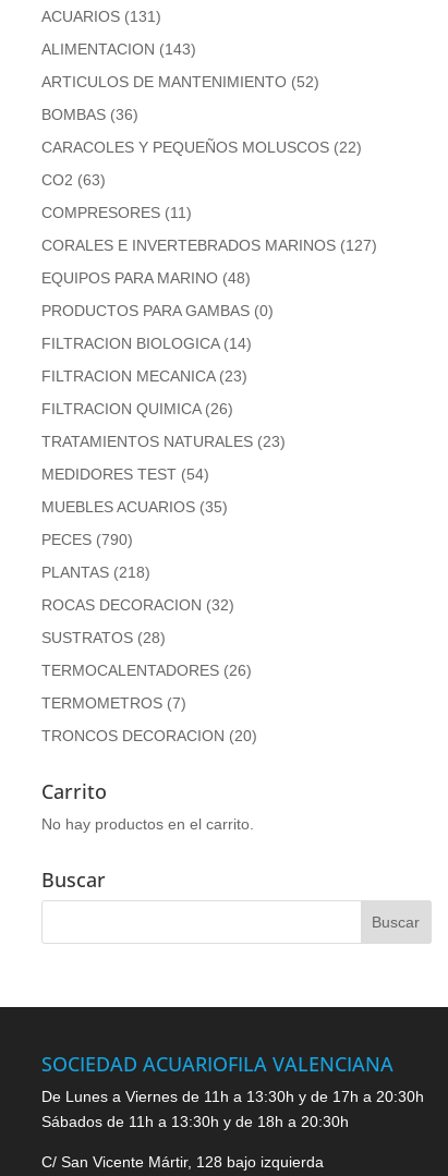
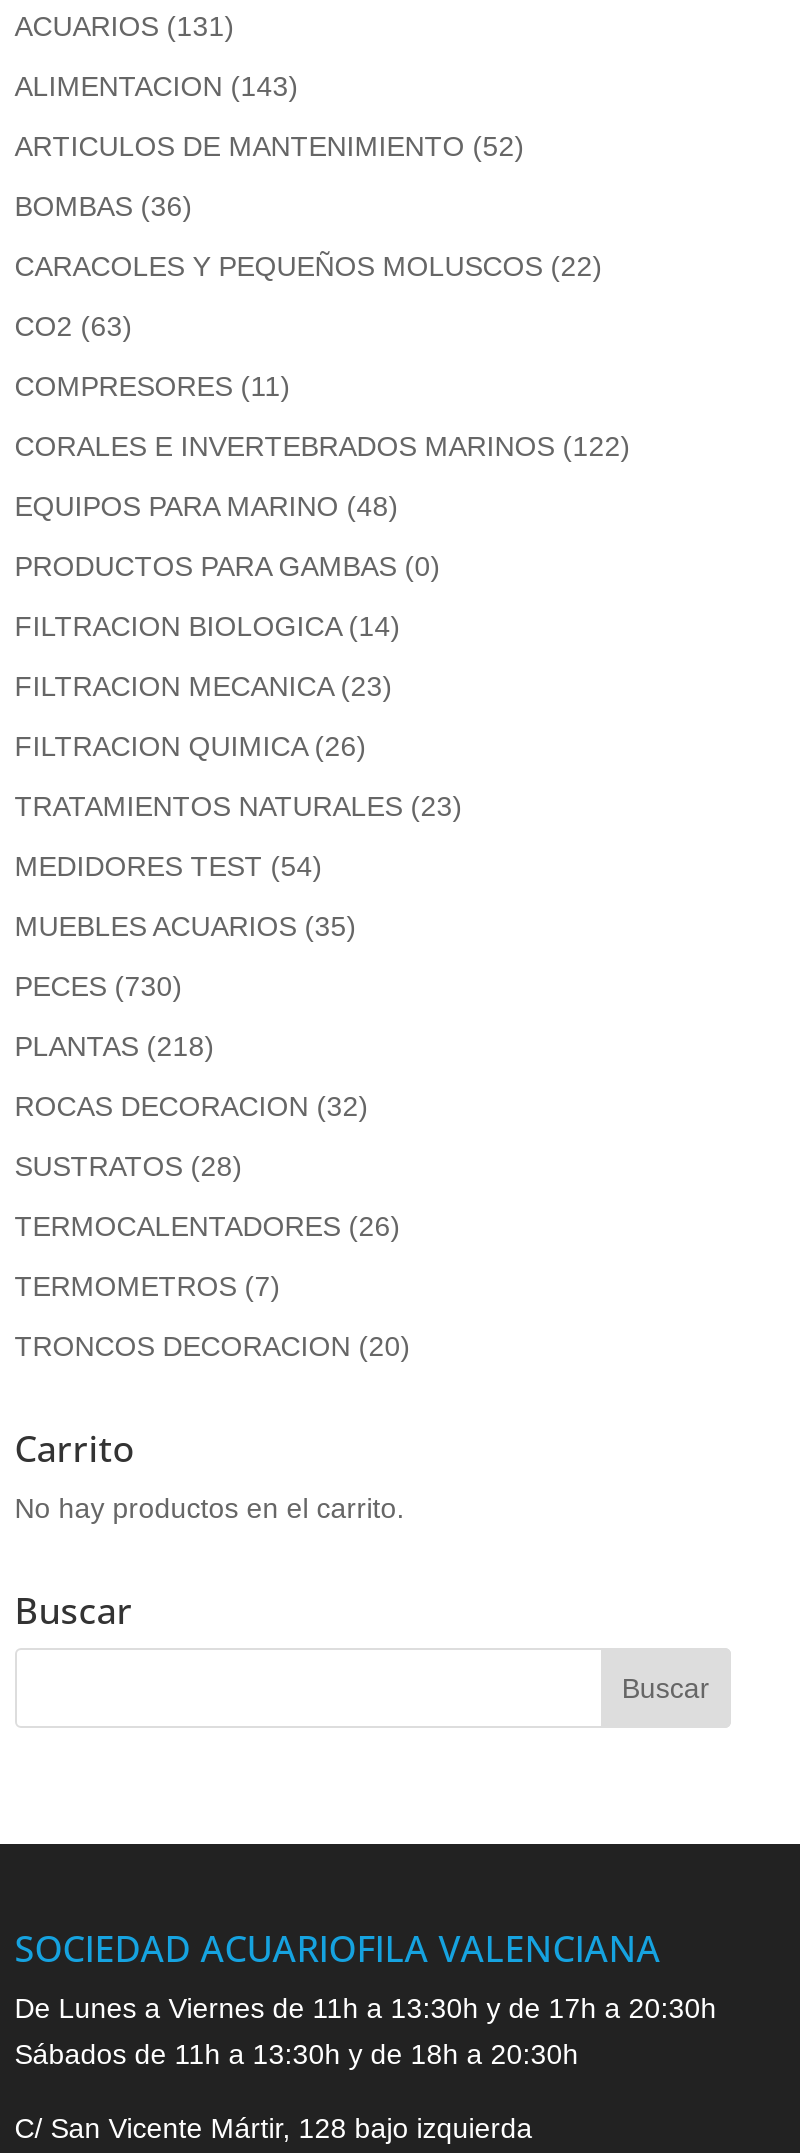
[41,237,377,254] CORALES E INVERTEBRADOS MARINOS (127) -> [15,430,631,462] CORALES E INVERTEBRADOS MARINOS (122)
[41,531,133,548] PECES (790) -> [15,970,183,1002] PECES (730)

